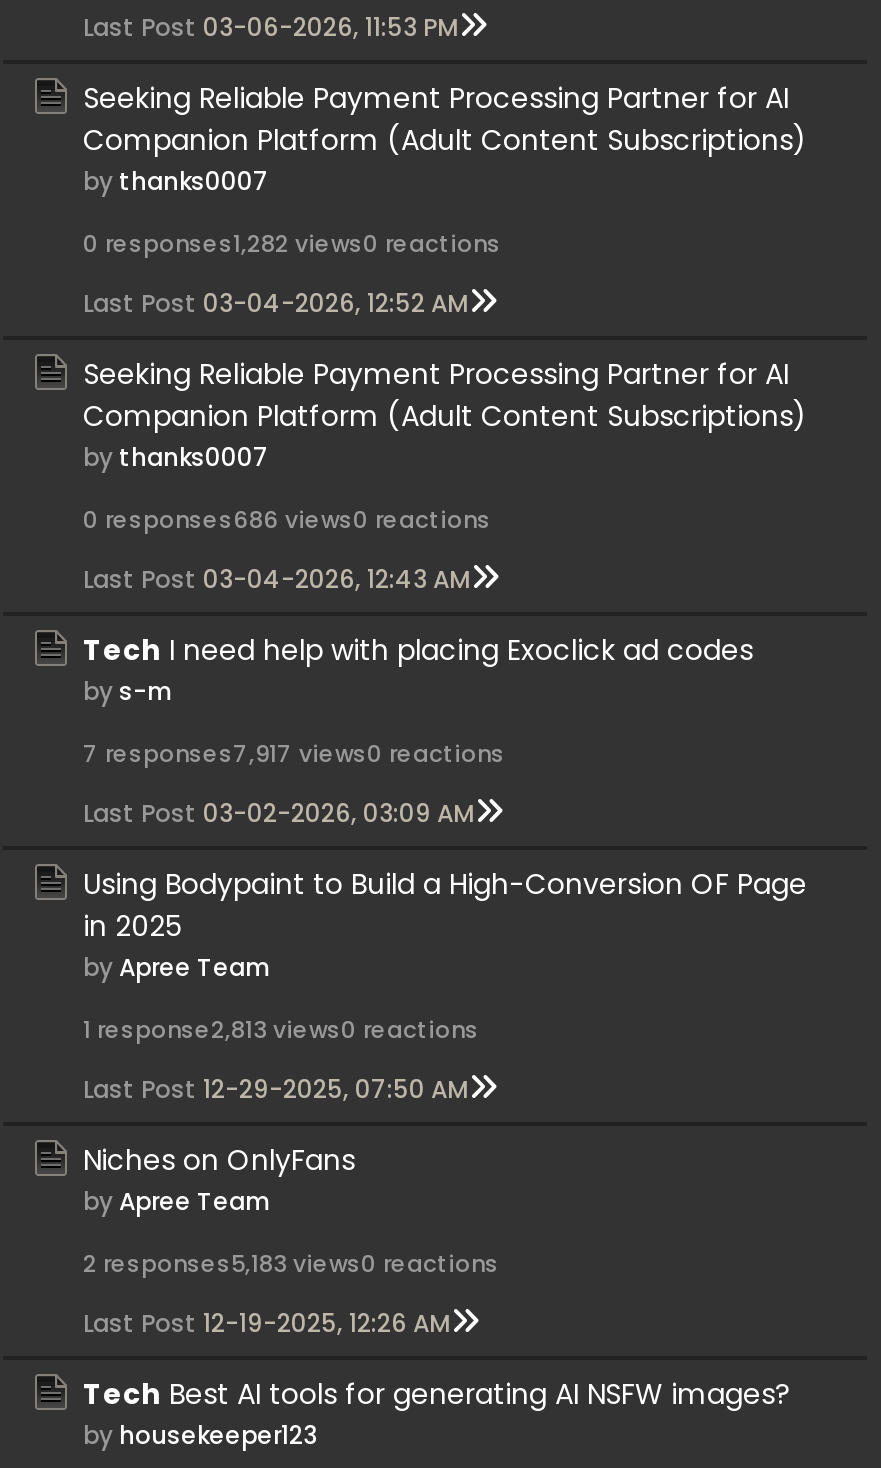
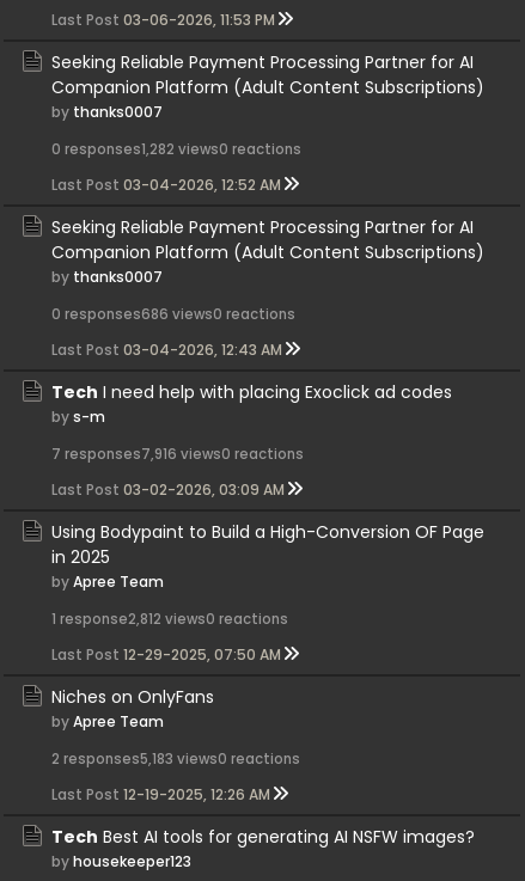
[83,738,505,770] 7 responses7,917 views0 reactions -> [51,445,304,464] 7 responses7,916 views0 reactions
[83,1014,479,1046] 1 response2,813 views0 reactions -> [51,610,288,629] 1 response2,812 views0 reactions

